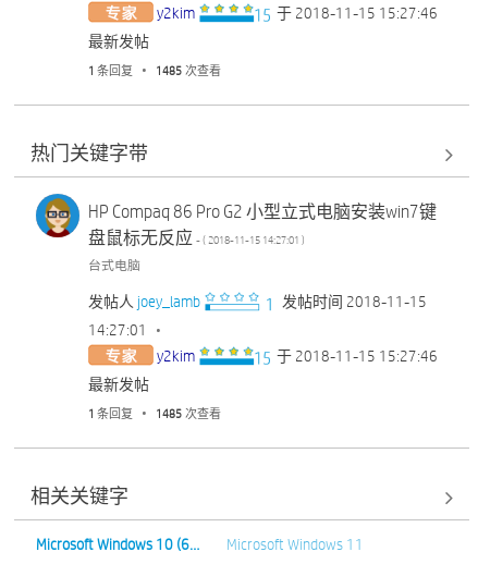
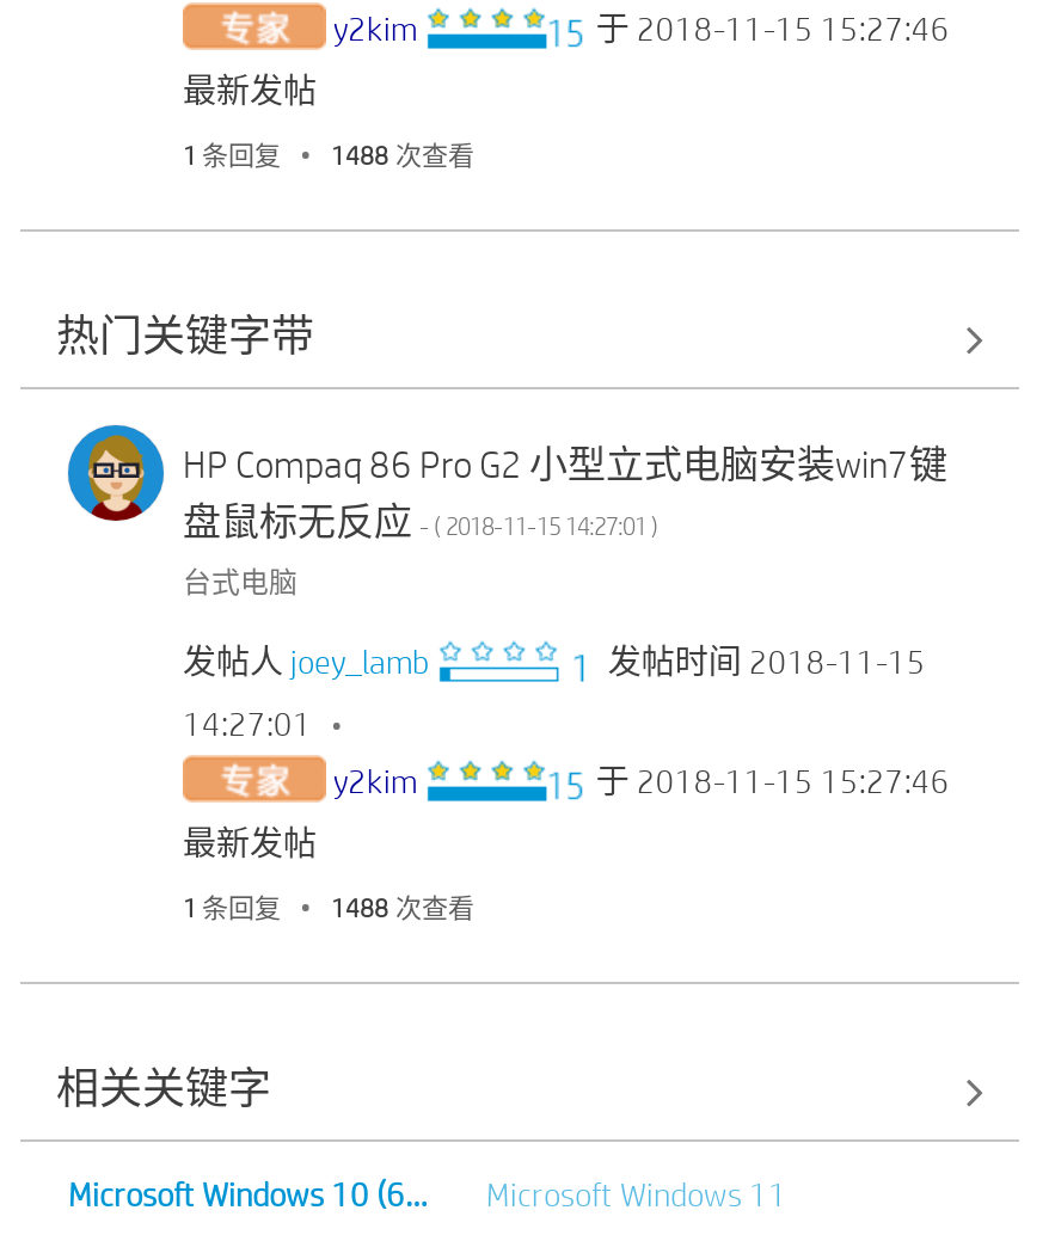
[88,63,221,79] 1条回复 1485 次查看 -> [183,137,474,173] 1条回复 1488 次查看
[88,406,221,422] 1条回复 1485 次查看 -> [183,890,474,926] 1条回复 1488 次查看

